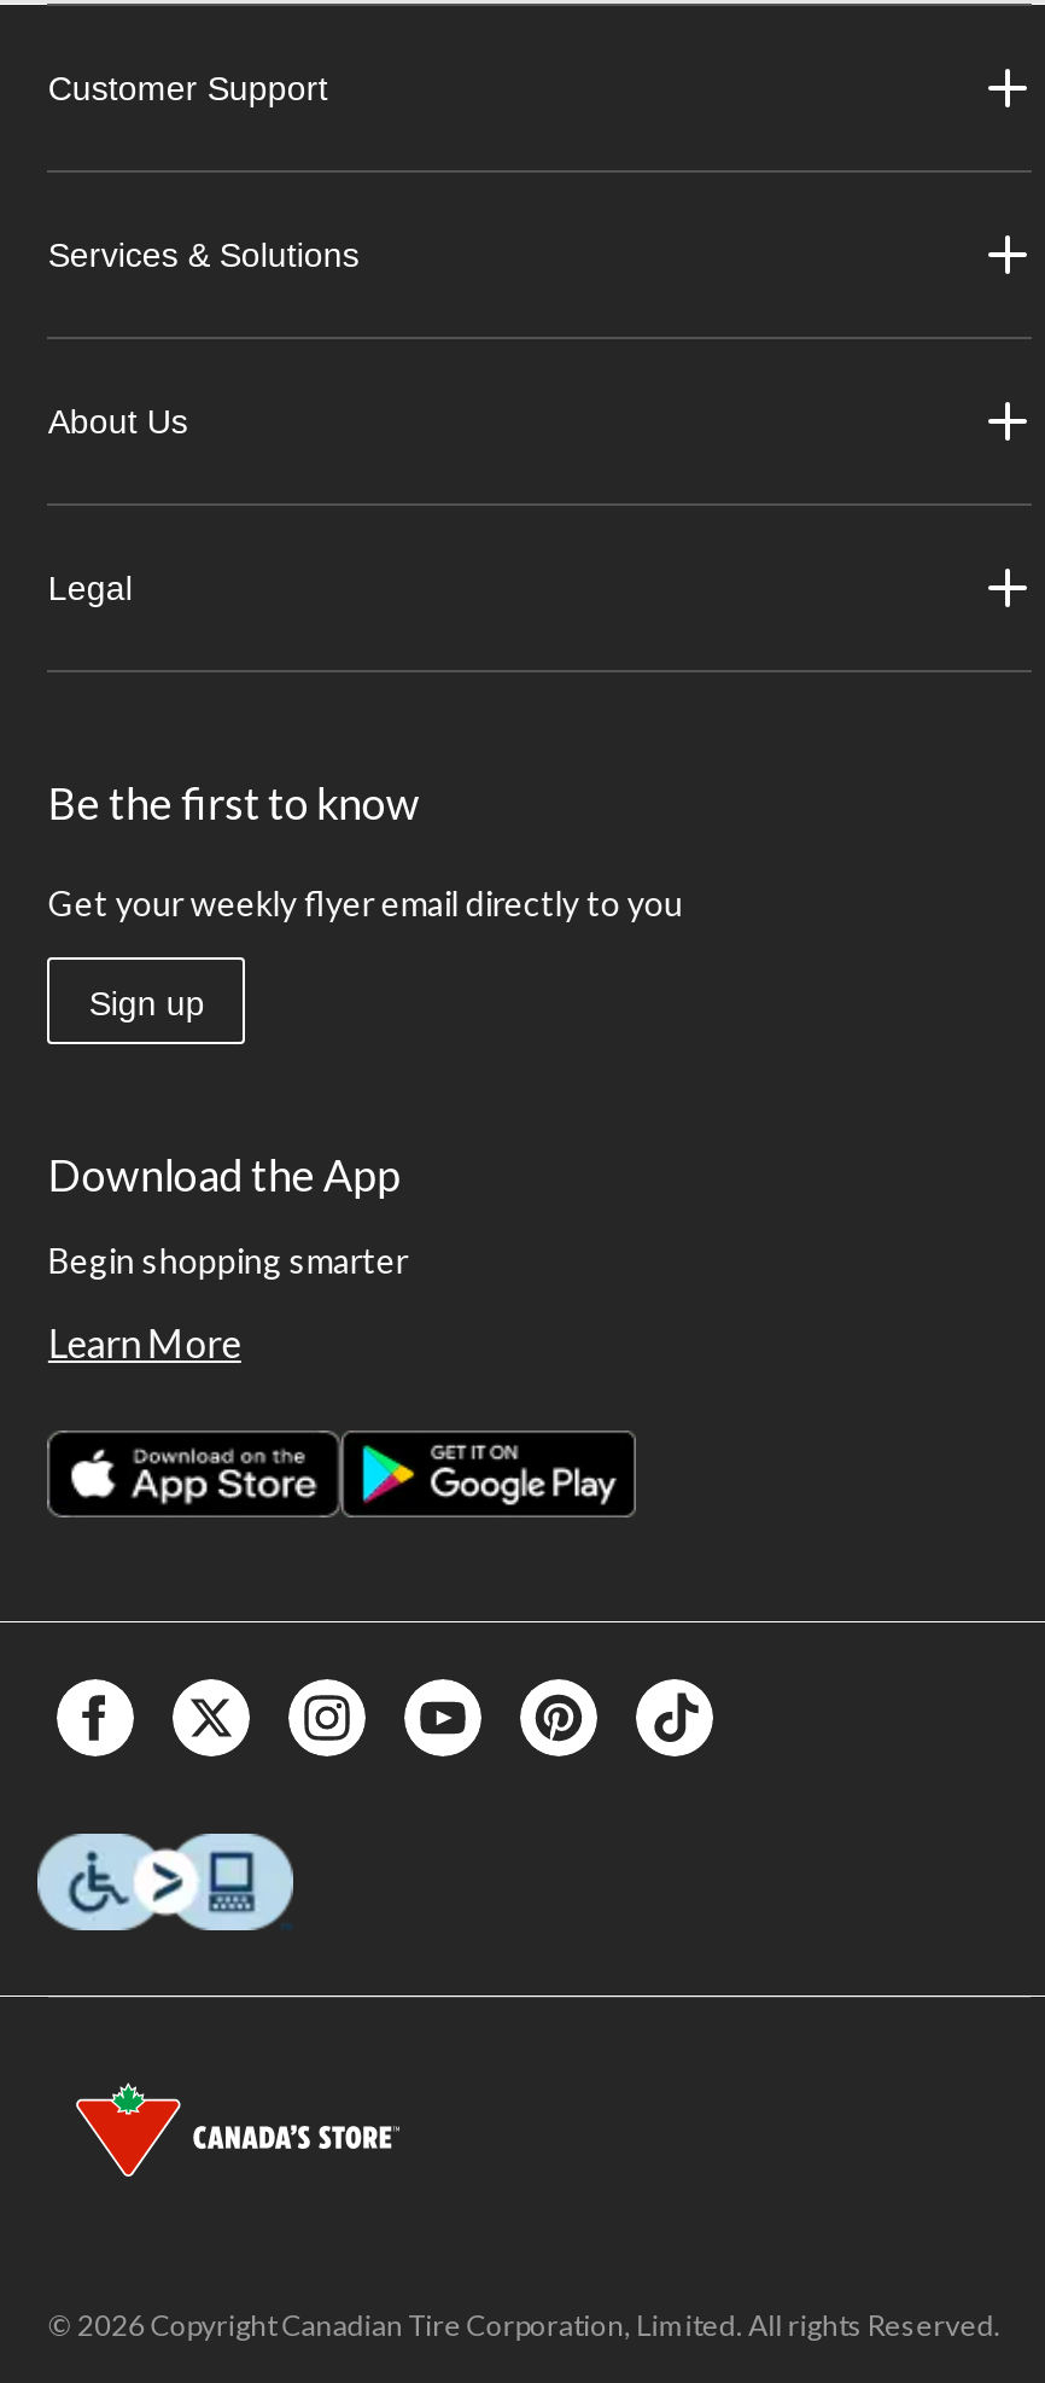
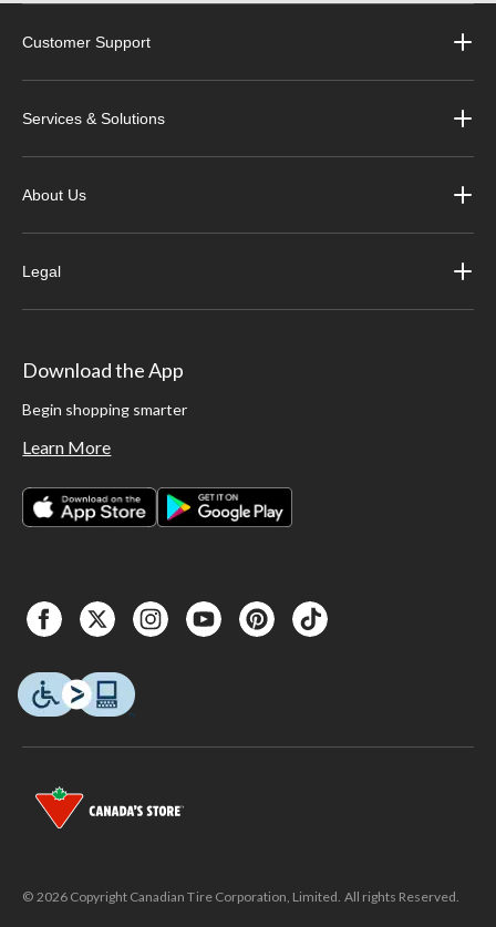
[48,778,683,1024] Be the first to know | Get your weekly flyer email directly to you | Sign up -> none

